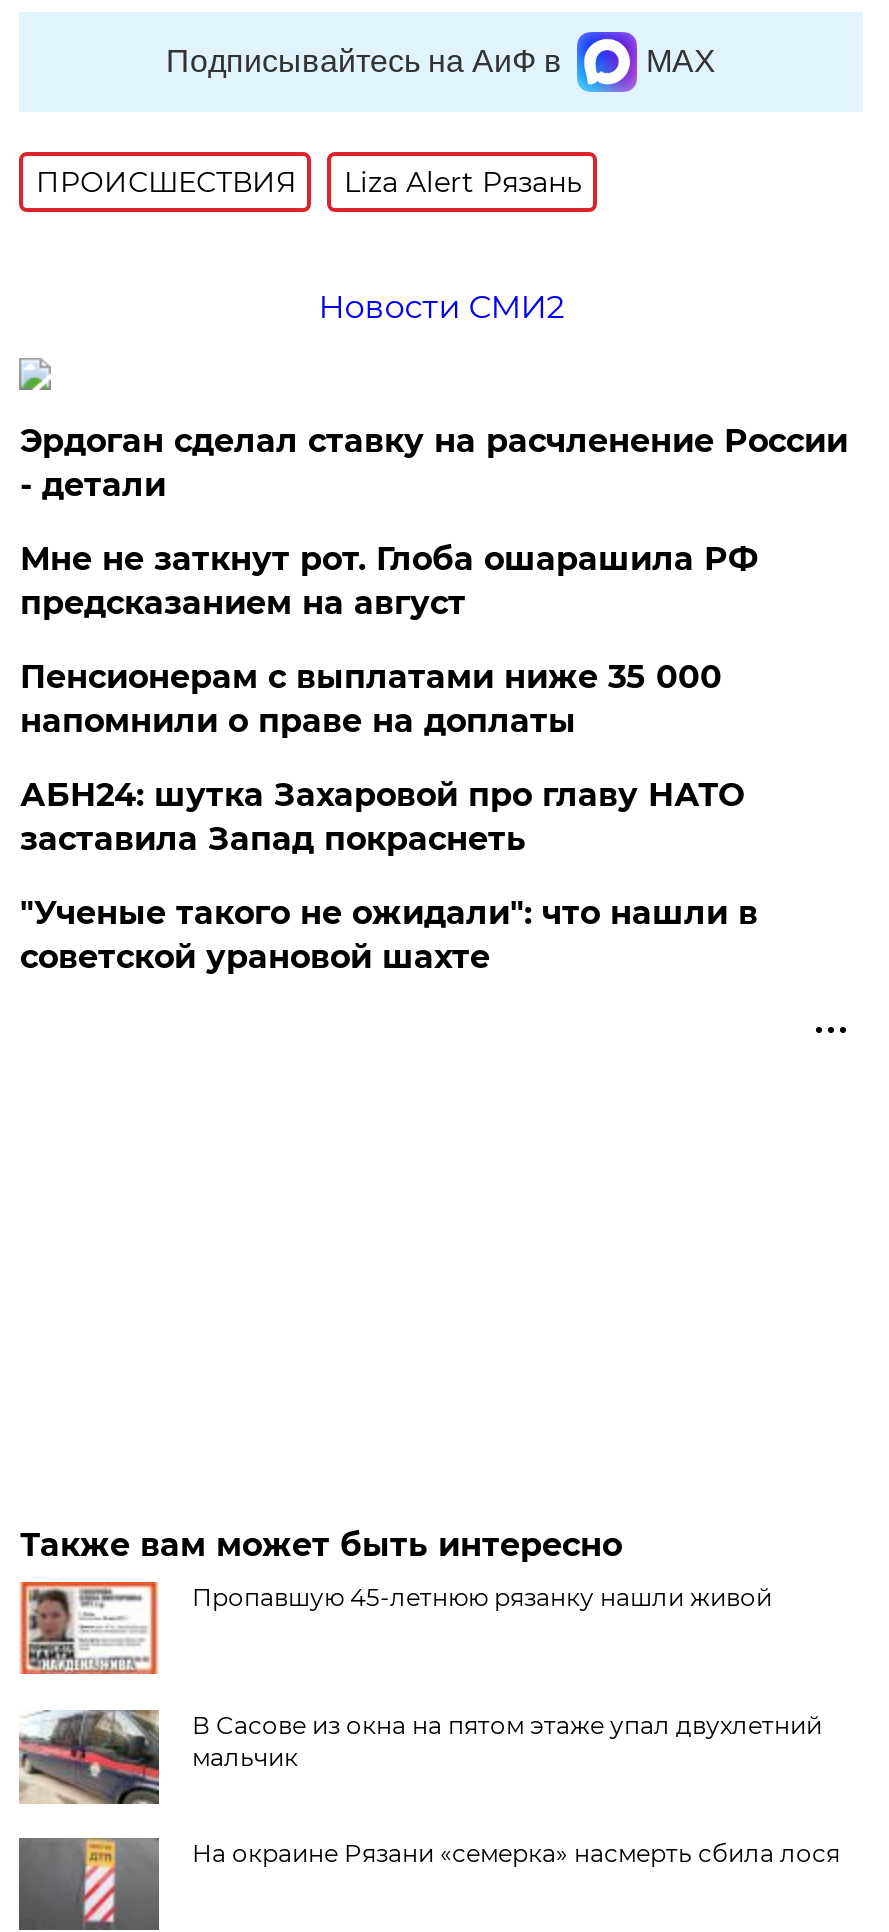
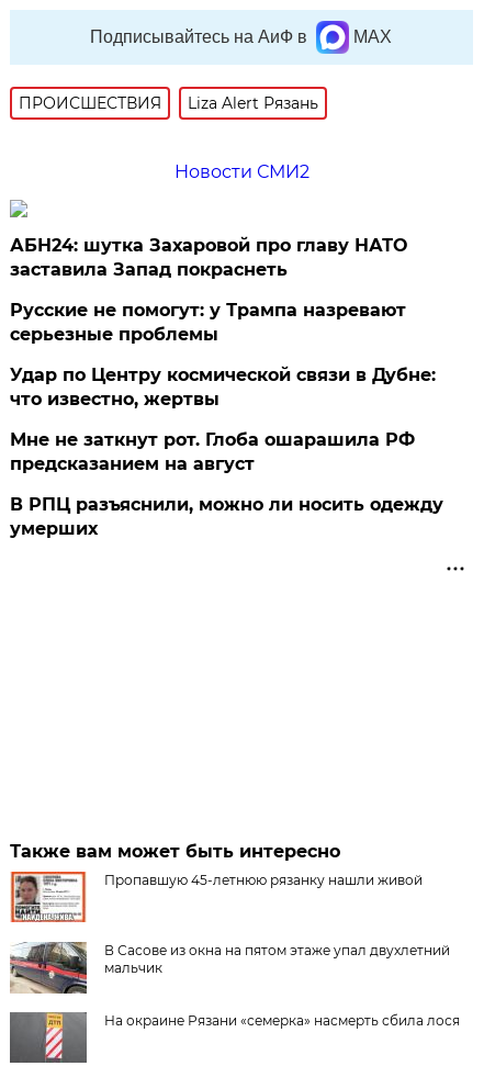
[20,422,848,740] Эрдоган сделал ставку на расчленение России | - детали | Пенсионерам с выплатами ниже 35 000 | напомнили о праве на доплаты -> none
moved [20,540,758,622] -> [10,429,415,474]: Мне не заткнут рот. Глоба ошарашила РФ | предсказанием на август
moved [20,776,744,858] -> [10,235,408,280]: АБН24: шутка Захаровой про главу НАТО | заставила Запад покраснеть
[20,894,758,976] "Ученые такого не ожидали": что нашли в | советской урановой шахте -> [10,300,444,539] Русские не помогут: у Трампа назревают | серьезные проблемы | Удар по Центру космической связи в Дубне: | что известно, жертвы | В РПЦ разъяснили, можно ли носить одежду | умерших

